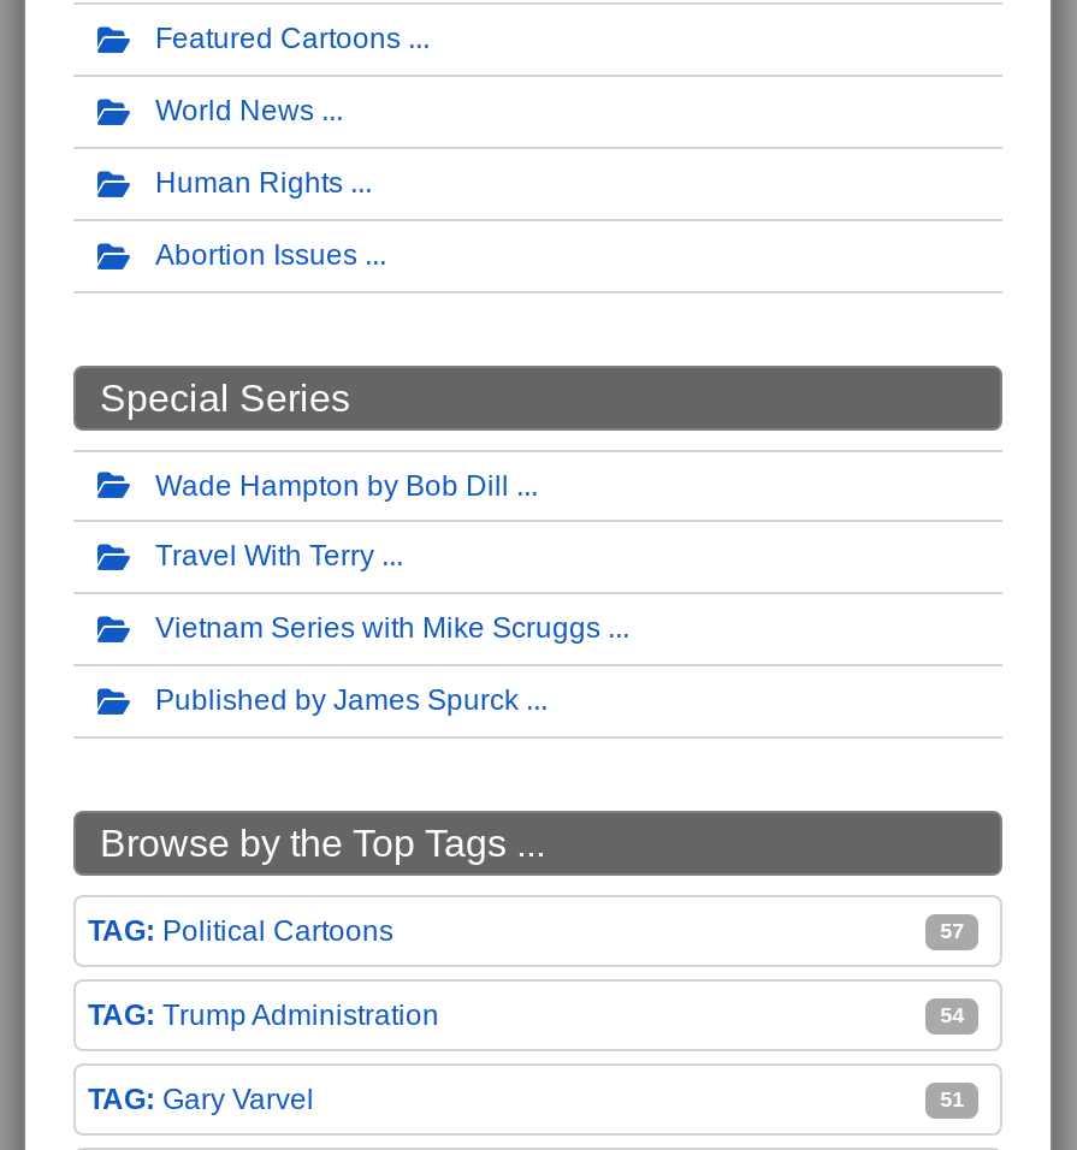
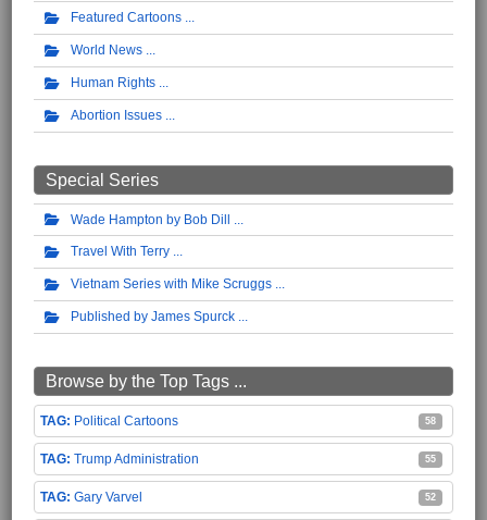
[940,919,964,943] 57 -> [425,416,436,427] 58
[940,1003,964,1028] 54 -> [425,454,436,465] 55
[940,1088,964,1112] 51 -> [425,492,436,503] 52

